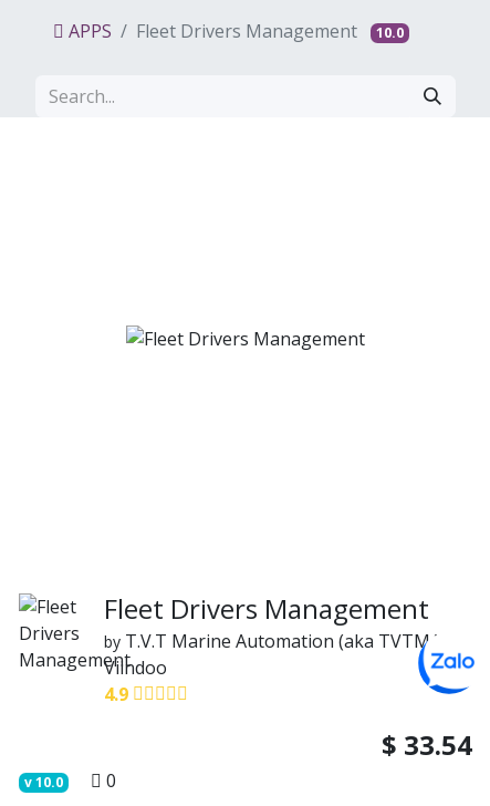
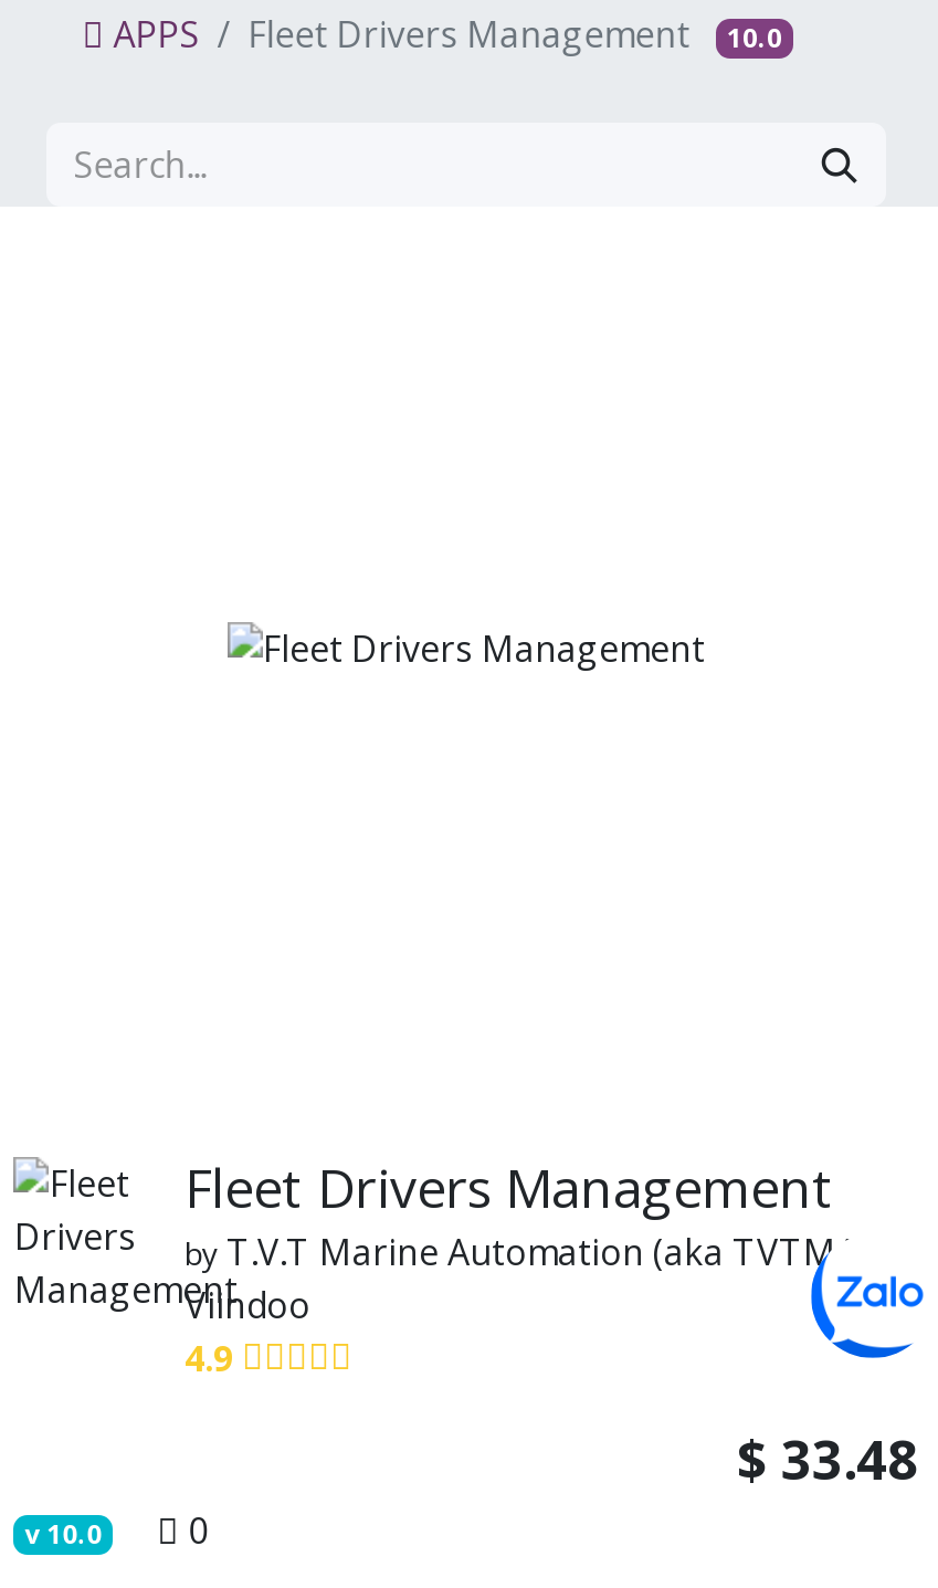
[381,726,472,762] $33.54 -> [737,1421,918,1494] $33.48

